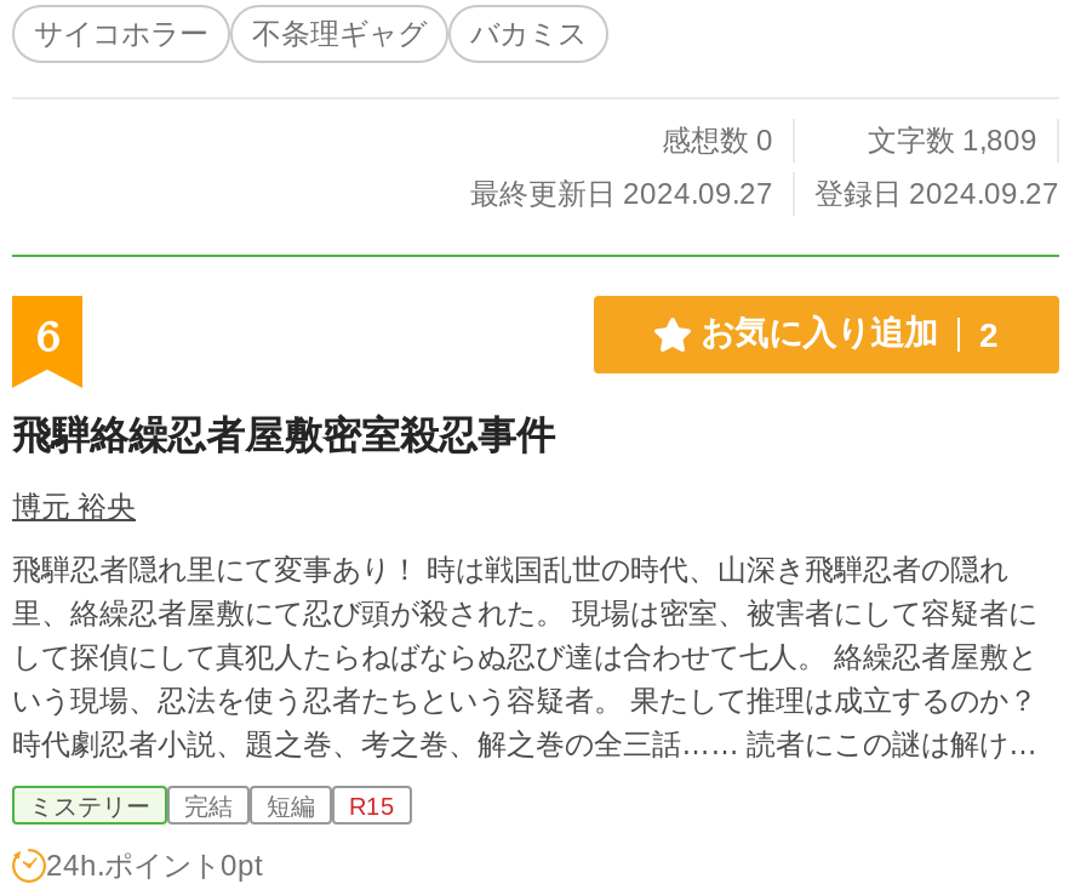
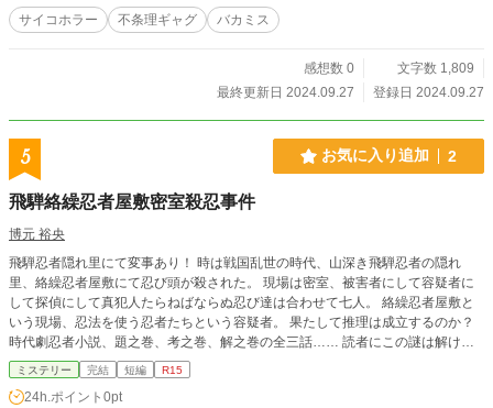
[35,313,59,361] 6 -> [19,146,30,168] 5

